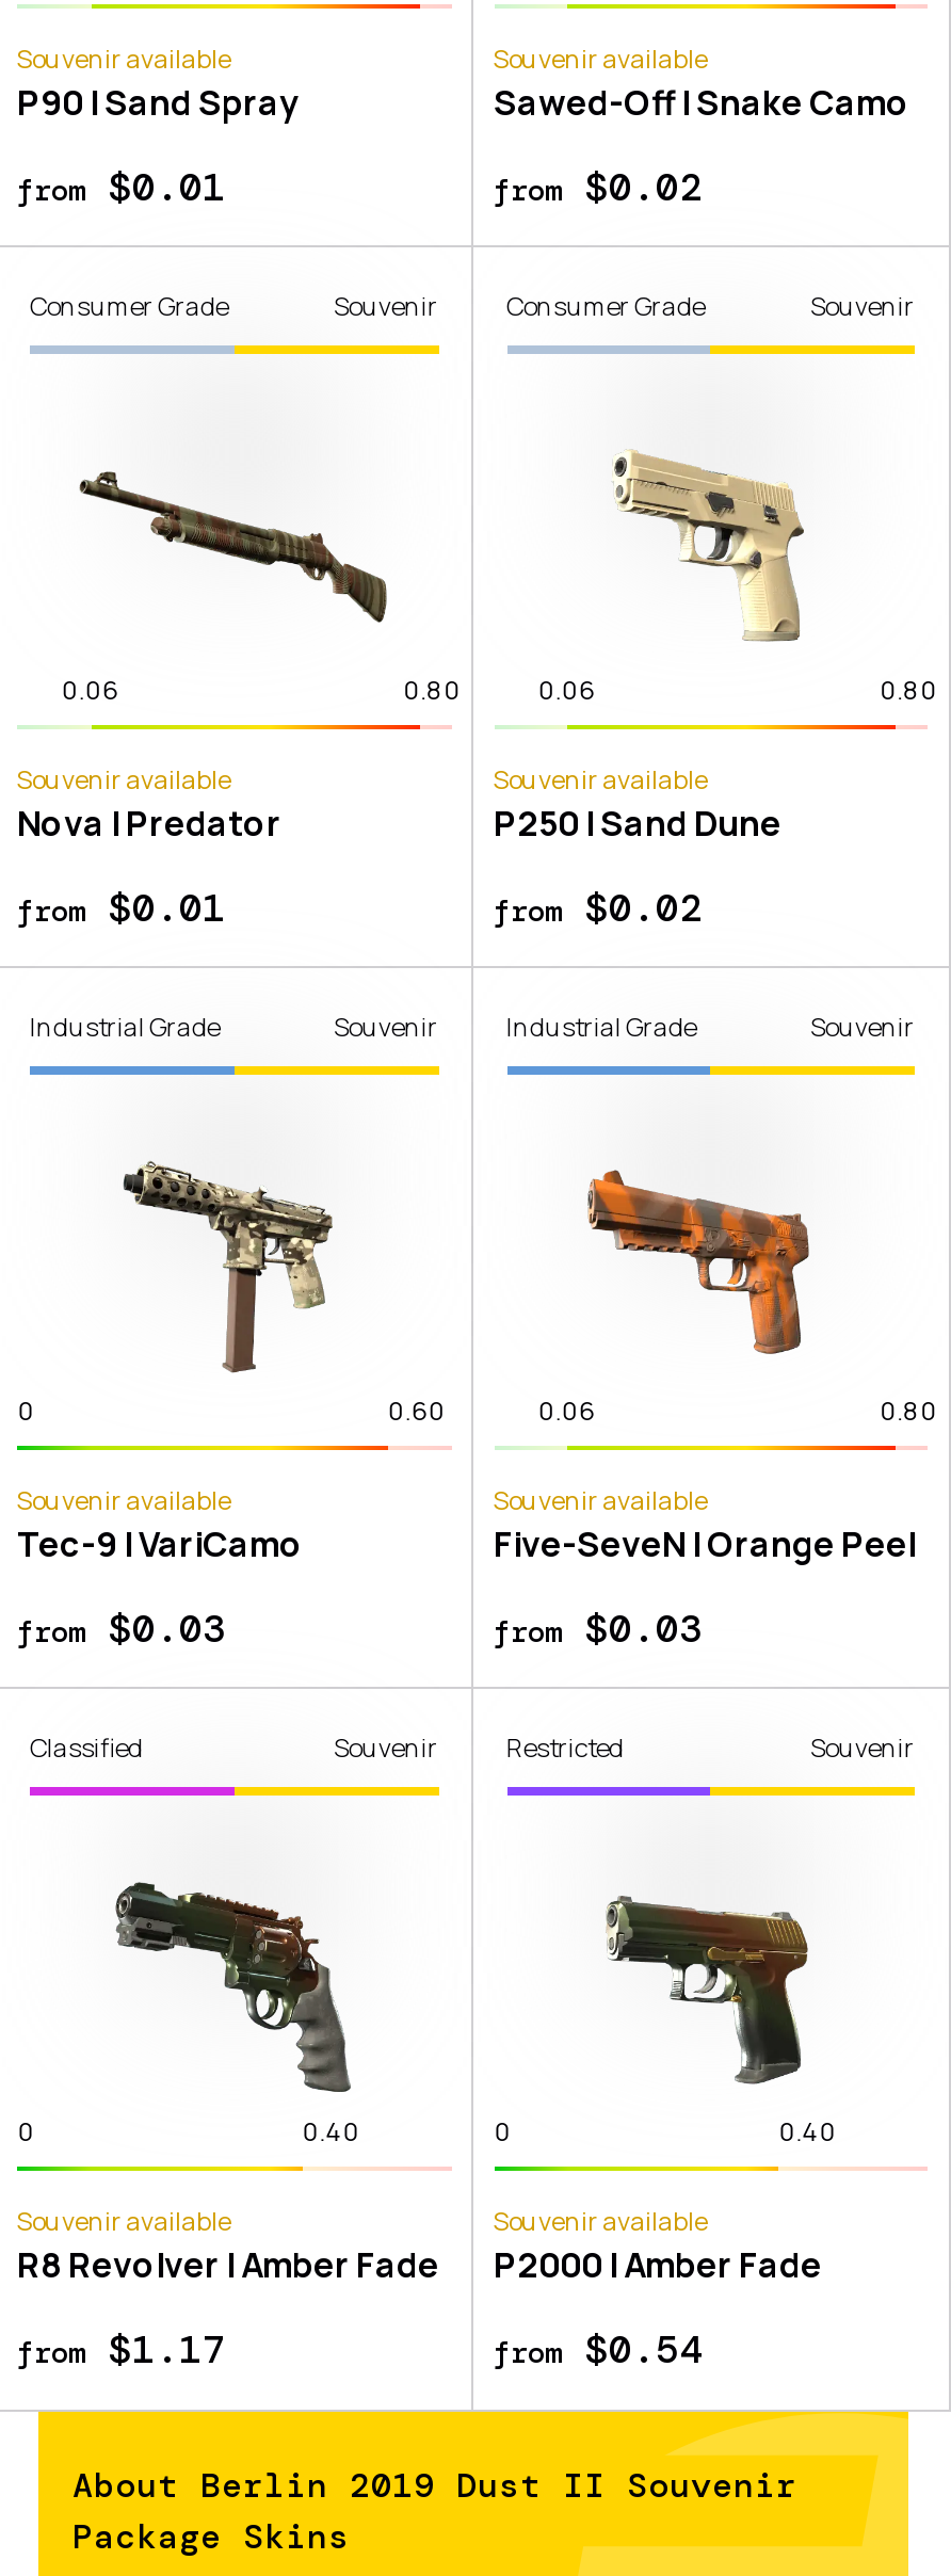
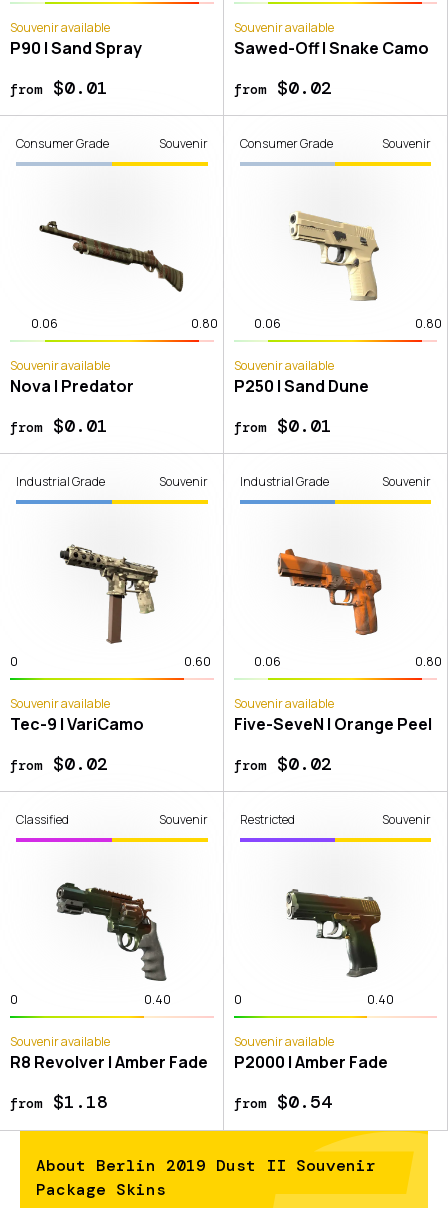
[494,883,703,934] from $0.02 -> [233,414,331,438] from $0.01
[17,1603,226,1654] from $0.03 -> [10,752,108,776] from $0.02
[494,1603,703,1654] from $0.03 -> [233,752,331,776] from $0.02
[17,2324,226,2375] from $1.17 -> [10,1090,108,1114] from $1.18

